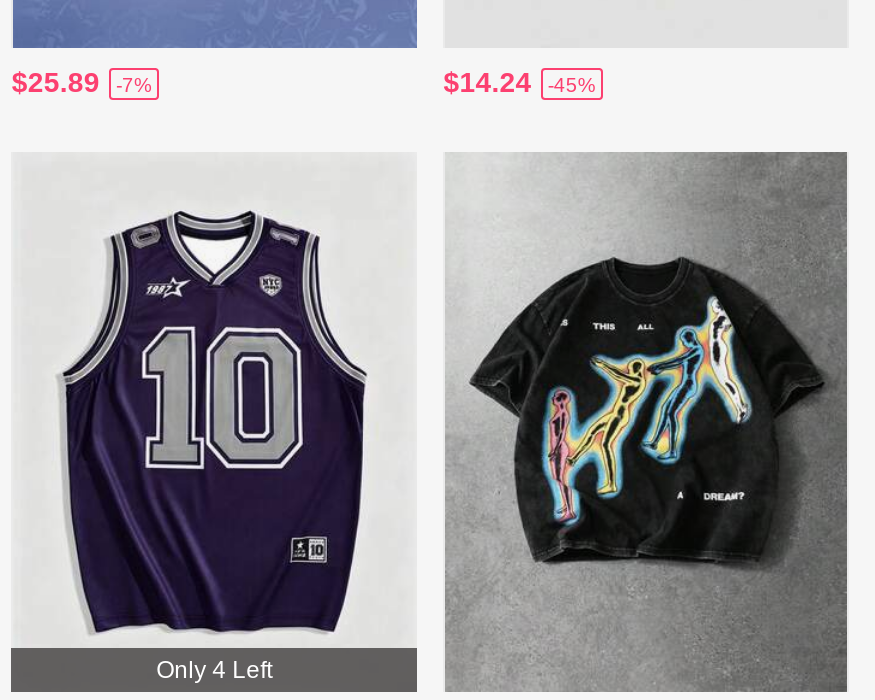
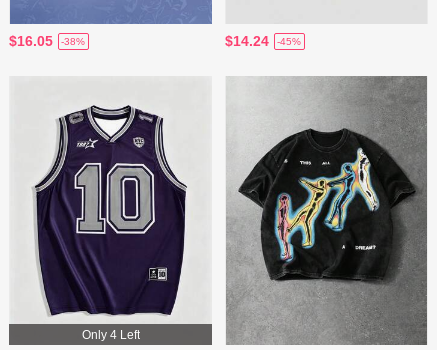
[12,67,152,99] $25.89 | -7% -> [9,33,85,49] $16.05 | -38%

